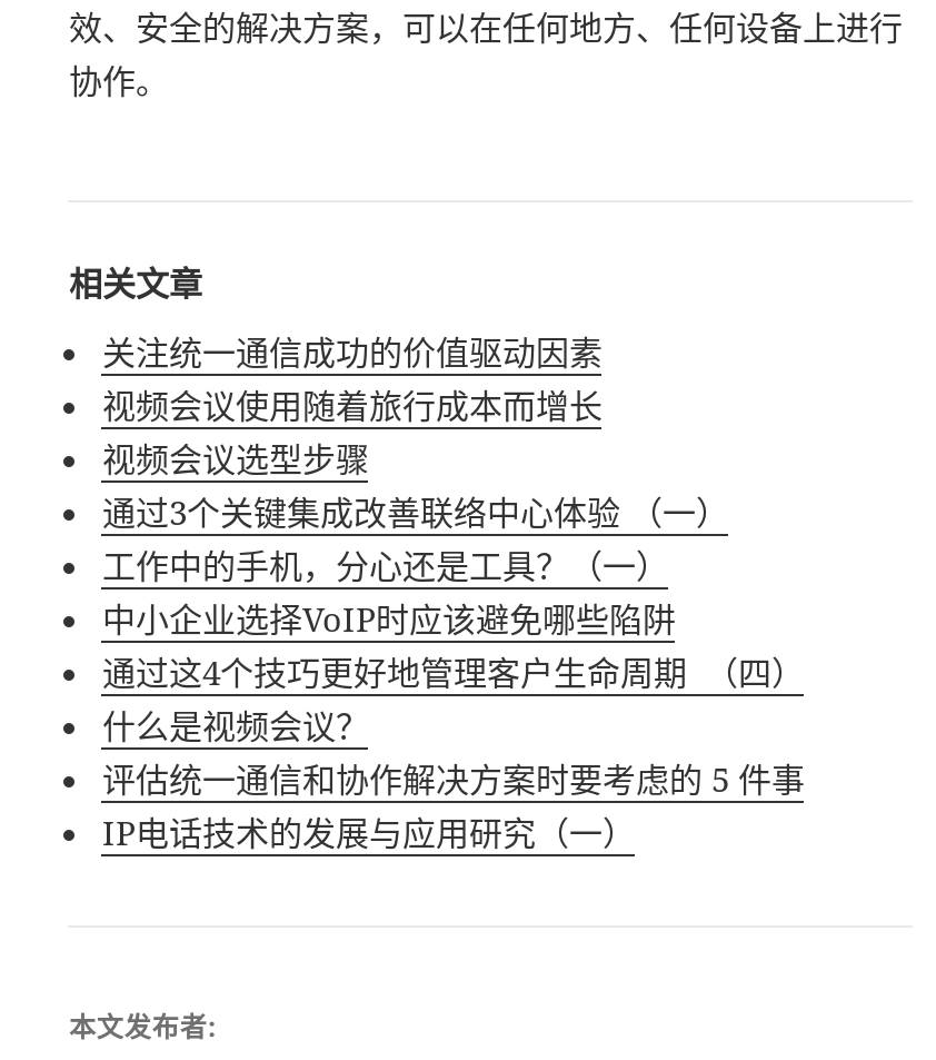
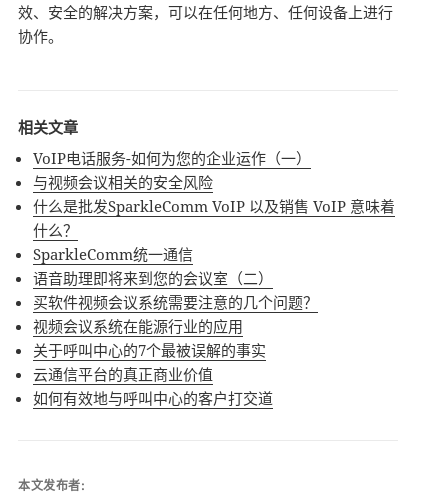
[102,330,805,855] 关注统一通信成功的价值驱动因素 | 视频会议使用随着旅行成本而增长 | 视频会议选型步骤 | 通过3个关键集成改善联络中心体验 （一） | 工作中的手机，分心还是工具？（一） | 中小企业选择VoIP时应该避免哪些陷阱 | 通过这4个技巧更好地管理客户生命周期 （四） | 什么是视频会议？ | 评估统一通信和协作解决方案时要考虑的 5 件事 | IP电话技术的发展与应用研究（一） -> [33,148,395,408] VoIP电话服务-如何为您的企业运作（一） | 与视频会议相关的安全风险 | 什么是批发SparkleComm VoIP 以及销售 VoIP 意味着 | 什么？ | SparkleComm统一通信 | 语音助理即将来到您的会议室（二） | 买软件视频会议系统需要注意的几个问题？ | 视频会议系统在能源行业的应用 | 关于呼叫中心的7个最被误解的事实 | 云通信平台的真正商业价值 | 如何有效地与呼叫中心的客户打交道

